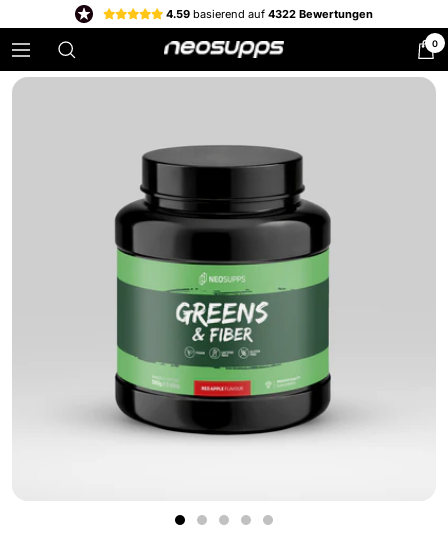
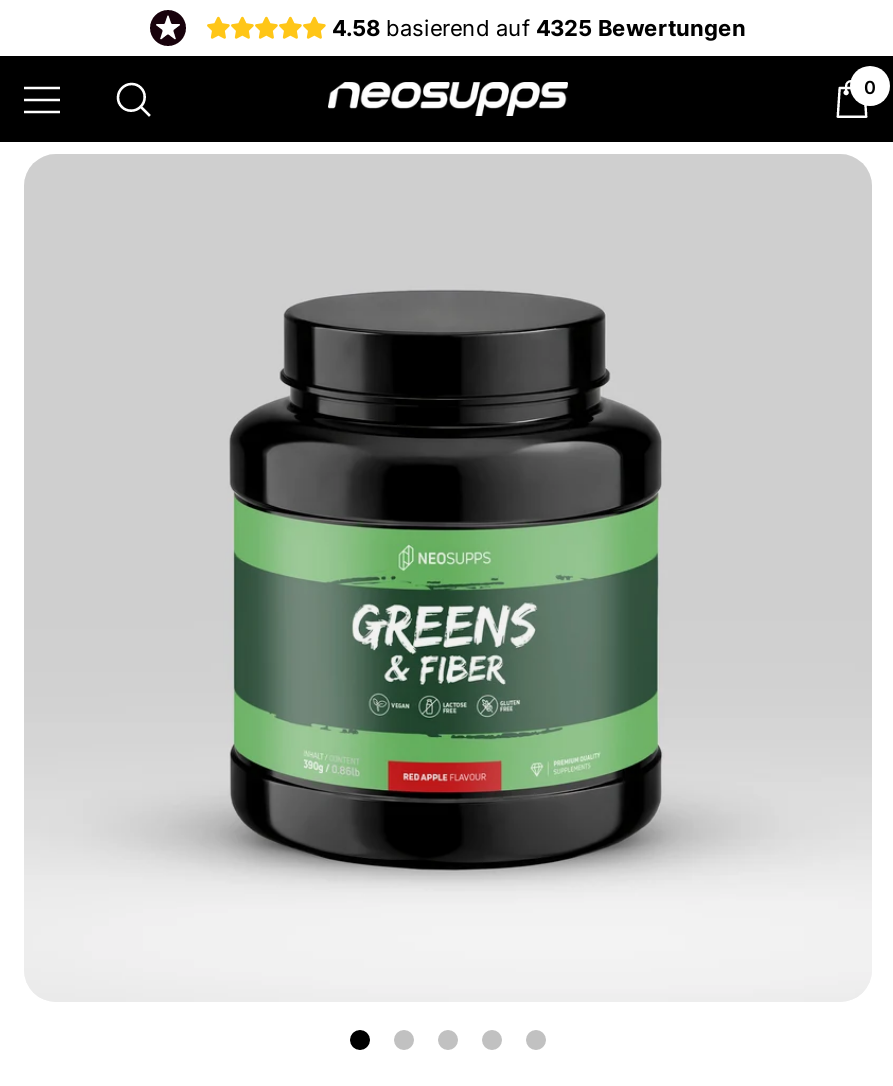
[166,7,373,21] 4.59 basierend auf 4322 Bewertungen -> [332,14,746,42] 4.58 basierend auf 4325 Bewertungen

